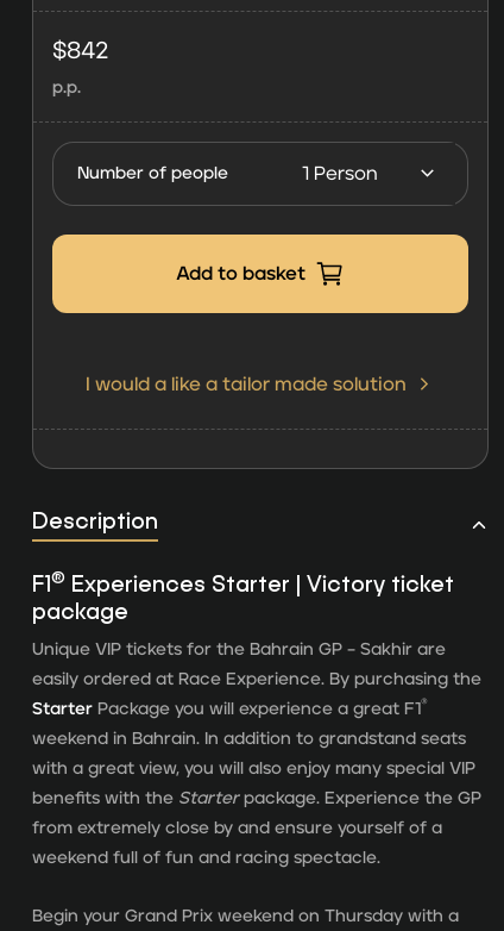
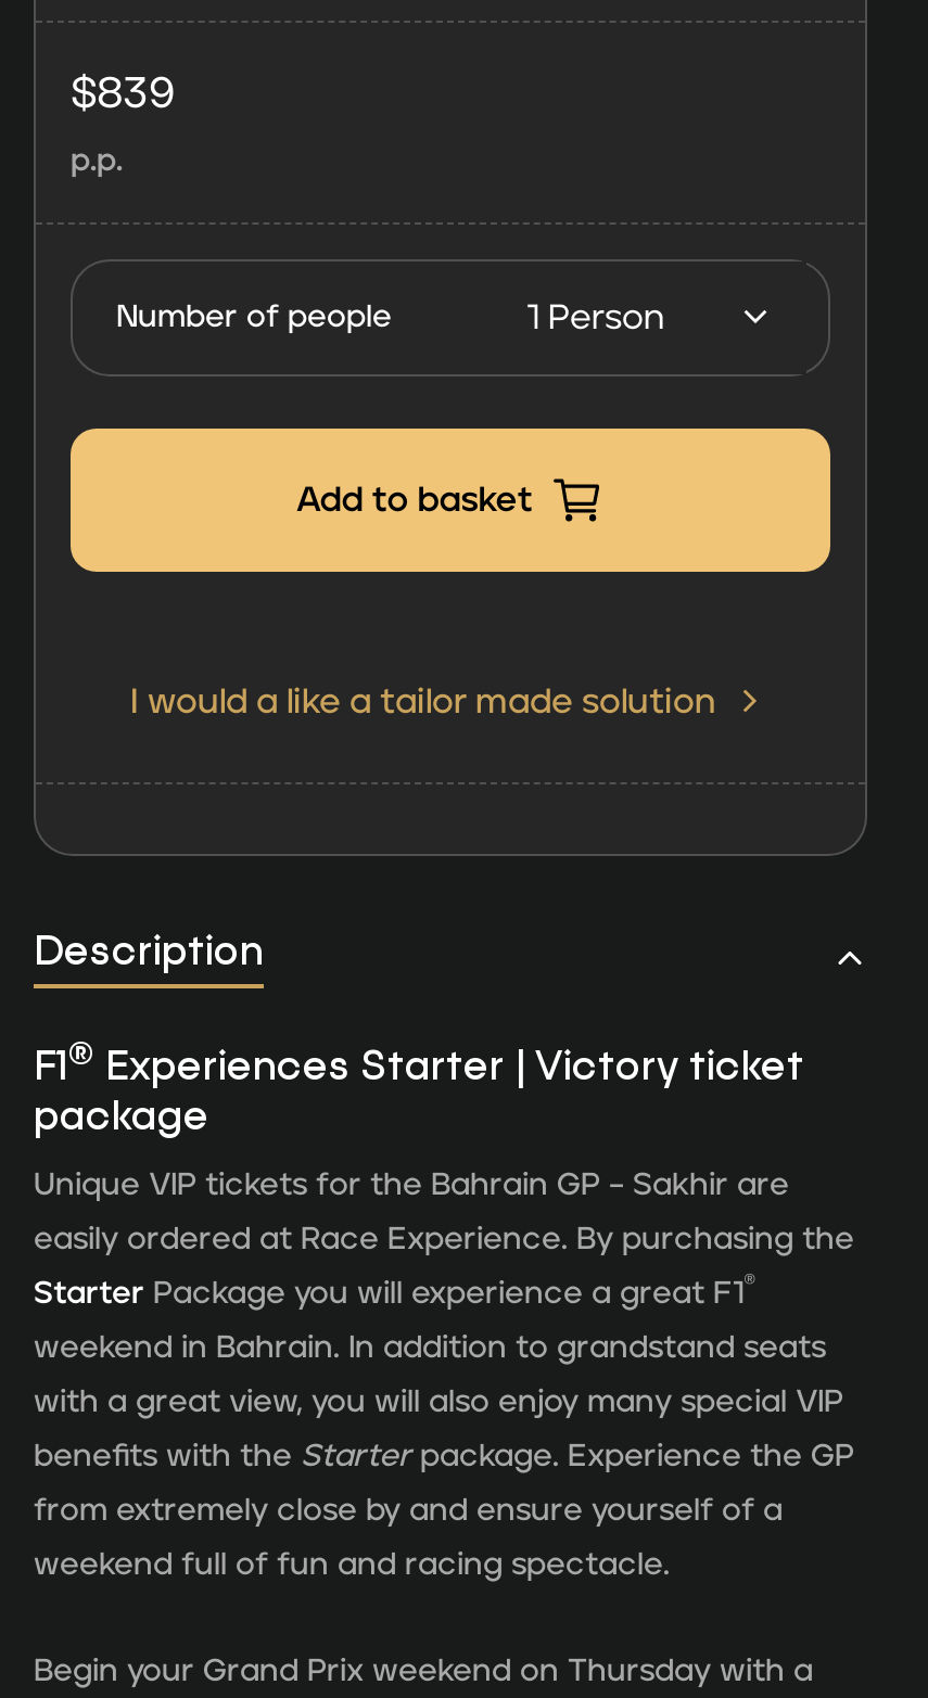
[52,39,108,63] $842 -> [71,73,175,116] $839

